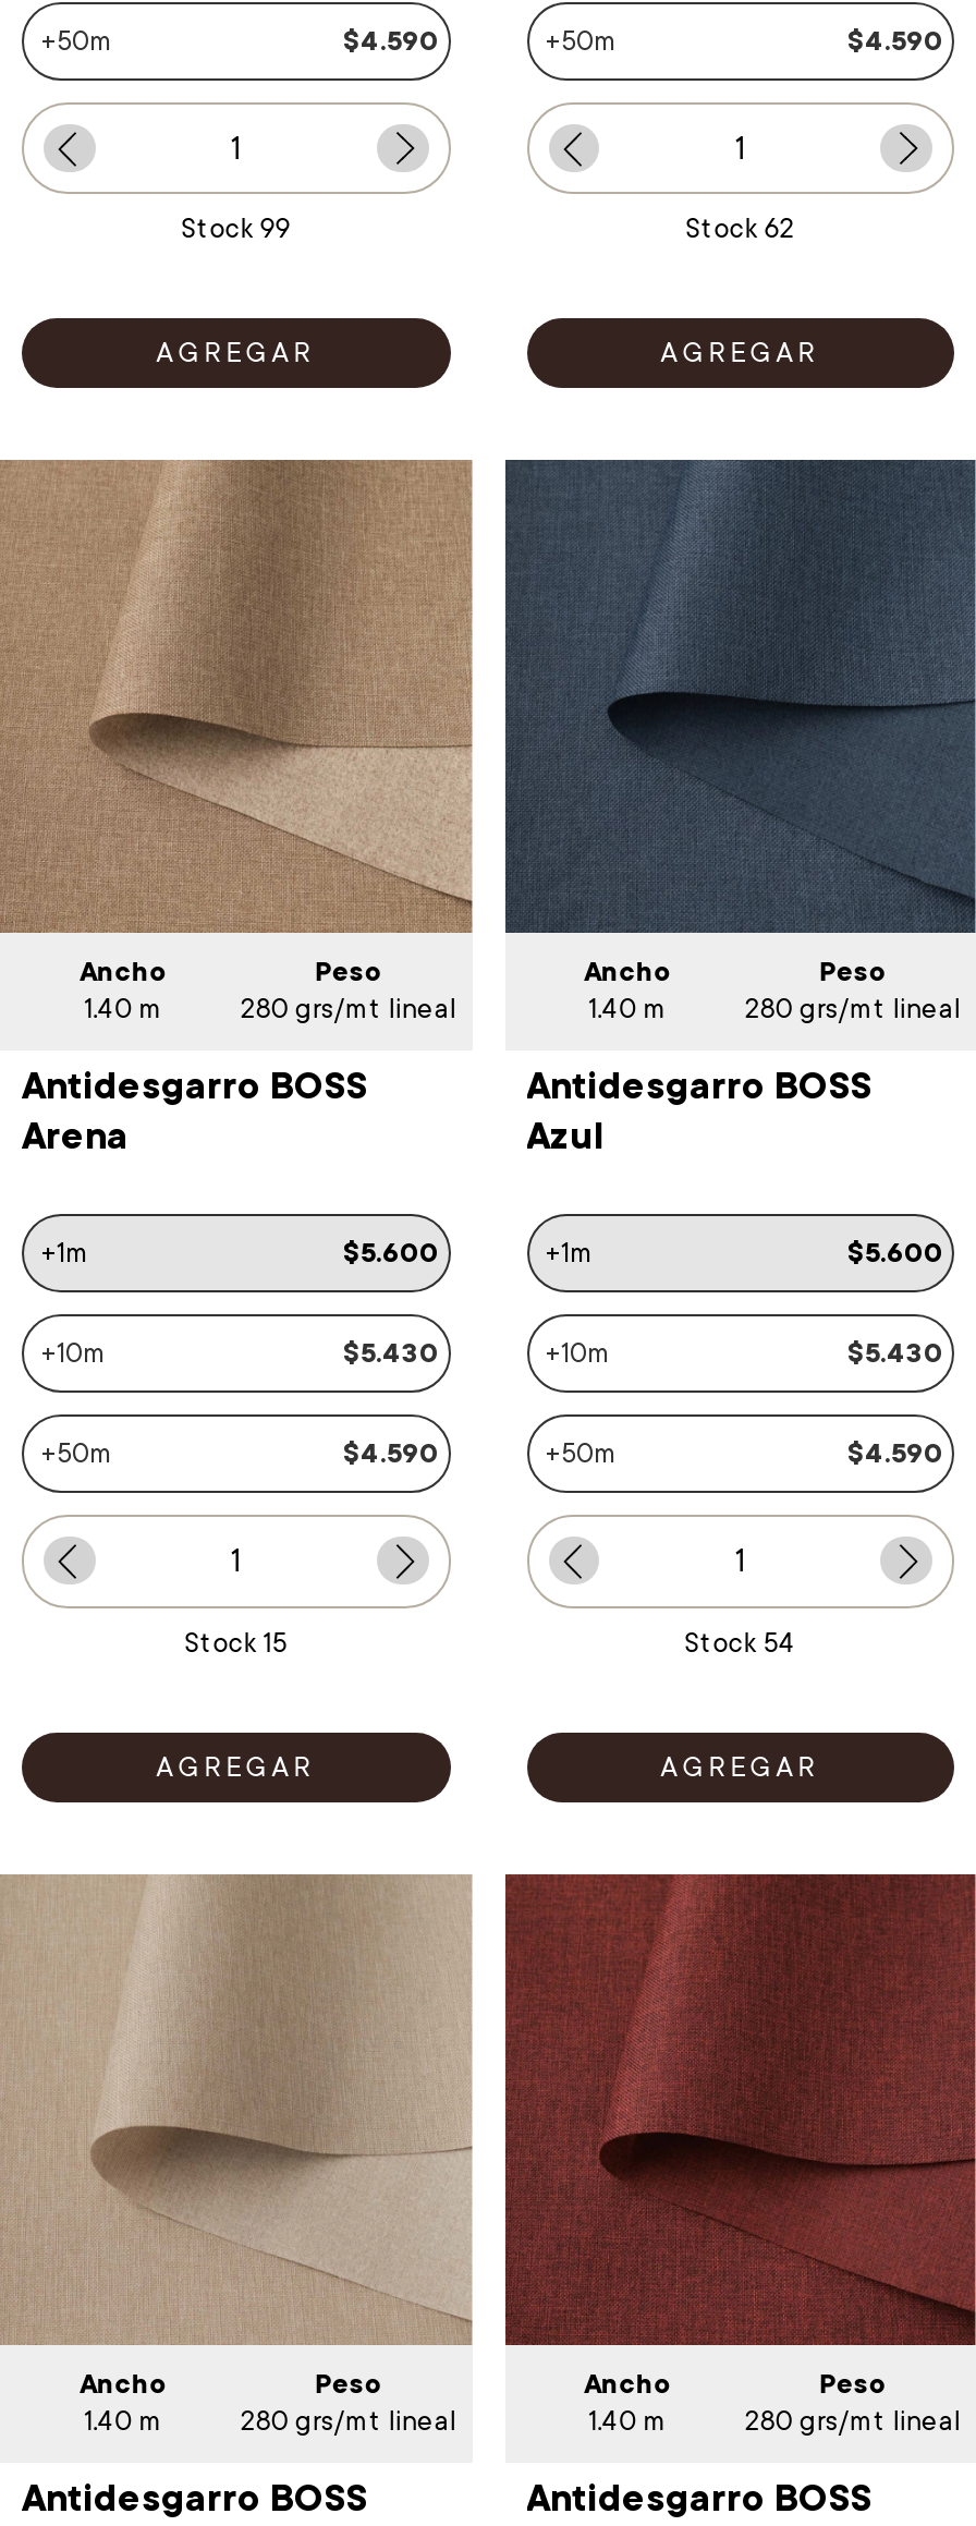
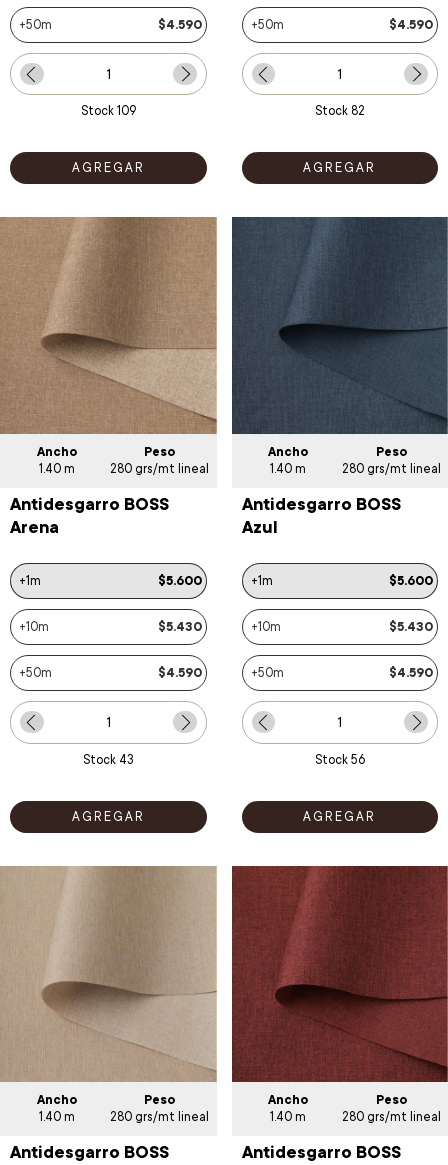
[181,214,290,245] Stock 99 -> [81,104,136,118] Stock 109
[686,214,795,245] Stock 62 -> [315,104,365,118] Stock 82
[185,1627,287,1657] Stock 15 -> [83,752,133,766] Stock 43
[685,1627,796,1657] Stock 54 -> [315,752,365,766] Stock 56

